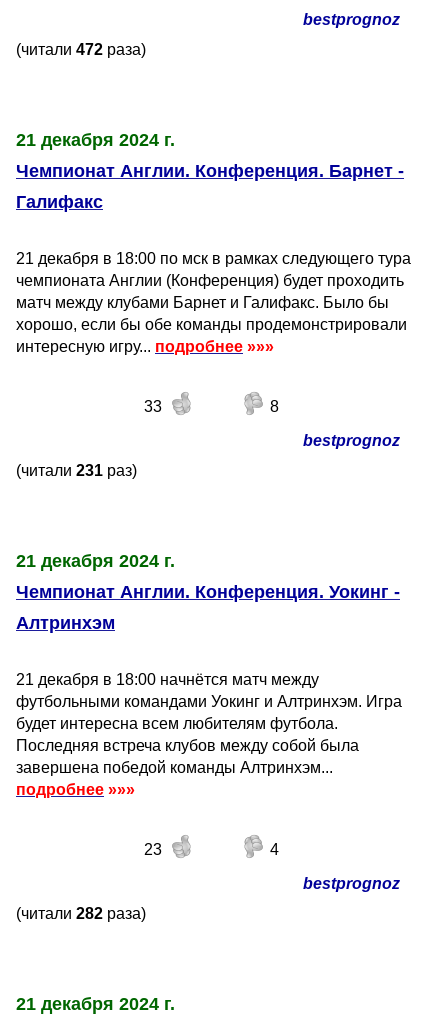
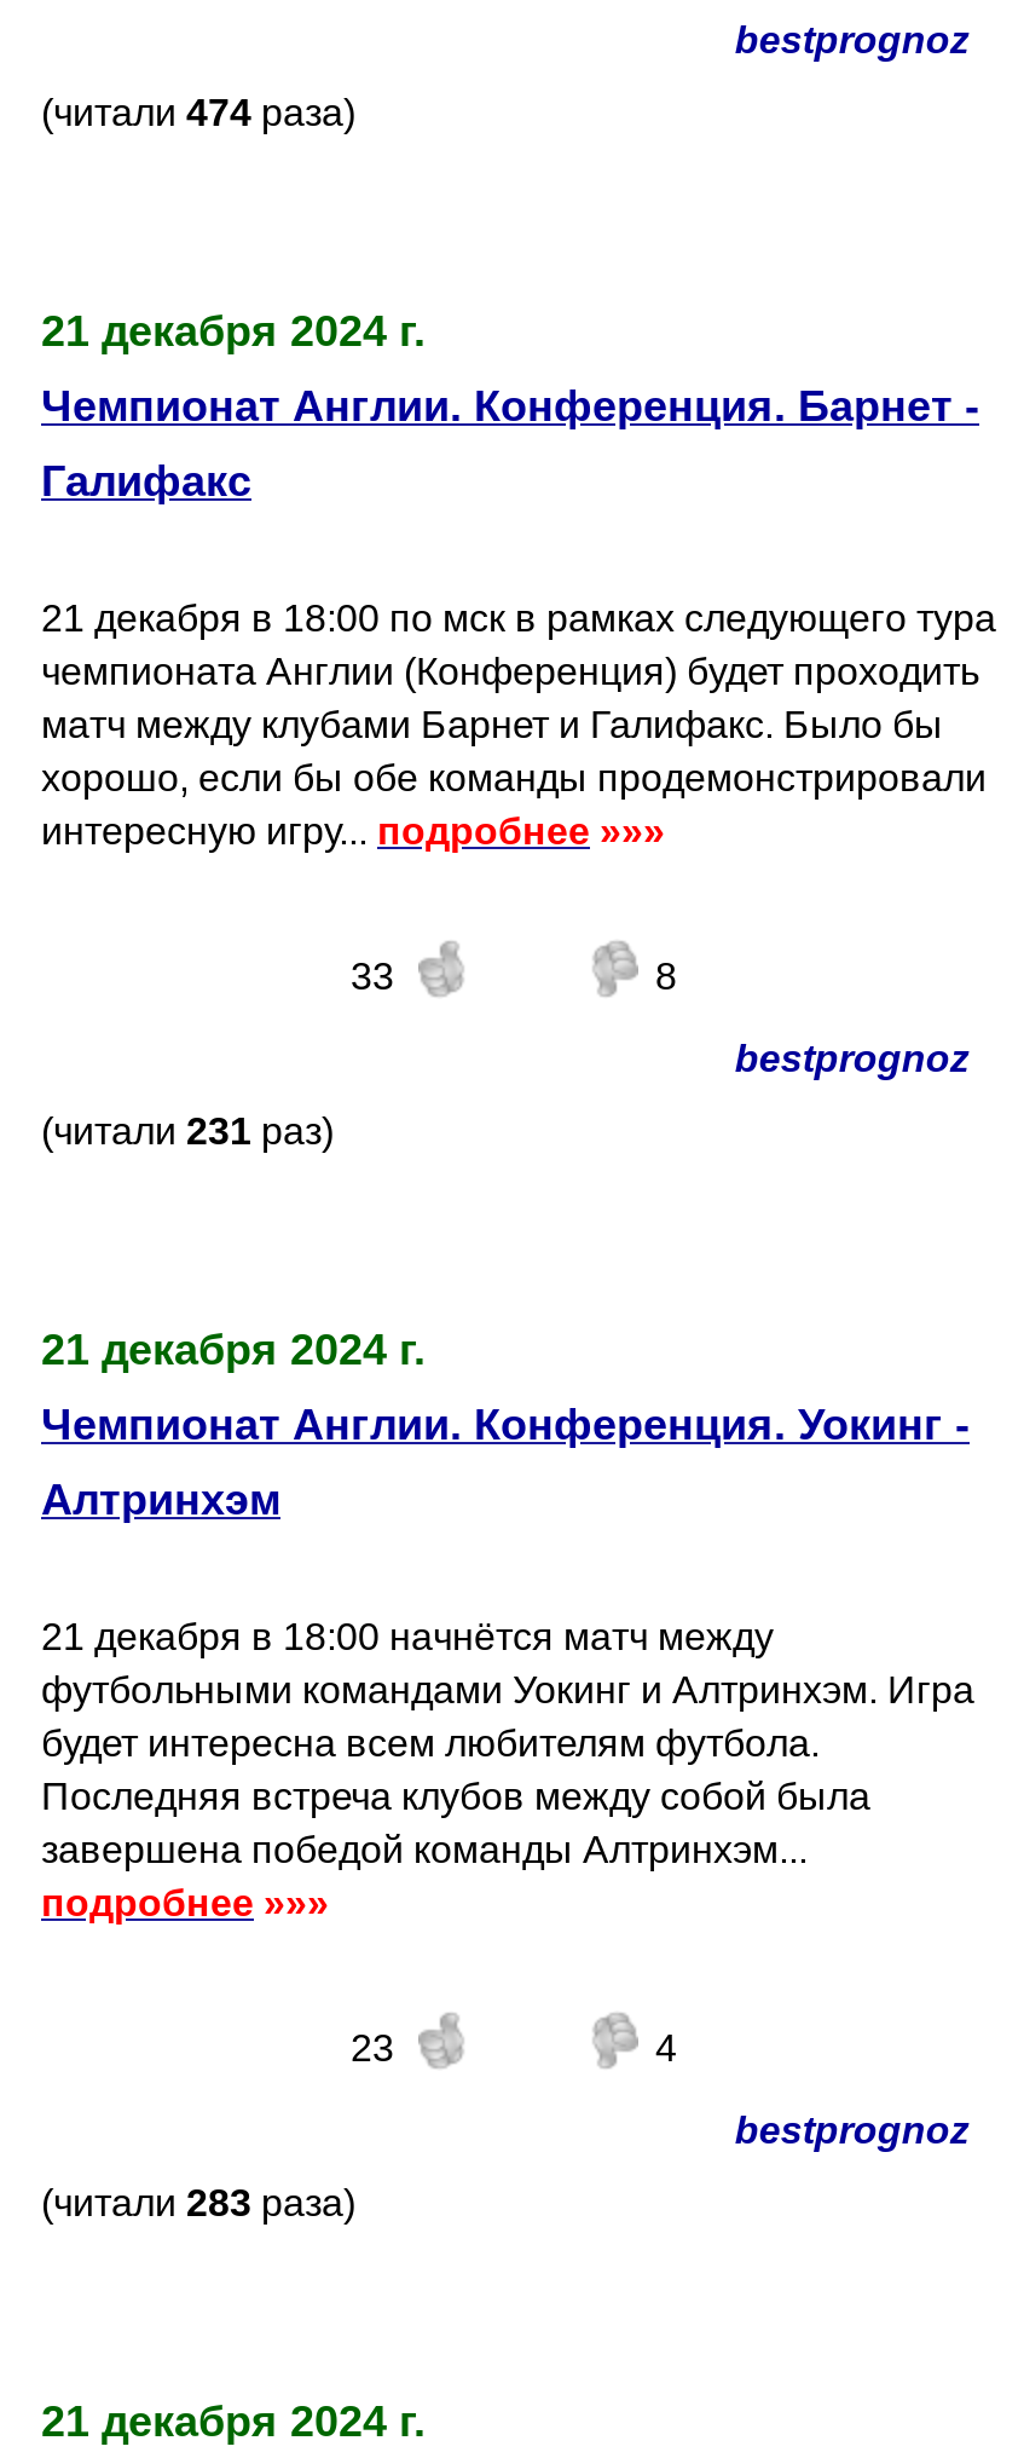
[16,41,146,58] (читали 472 раза) -> [41,92,355,133] (читали 474 раза)
[16,905,146,922] (читали 282 раза) -> [41,2182,355,2223] (читали 283 раза)

